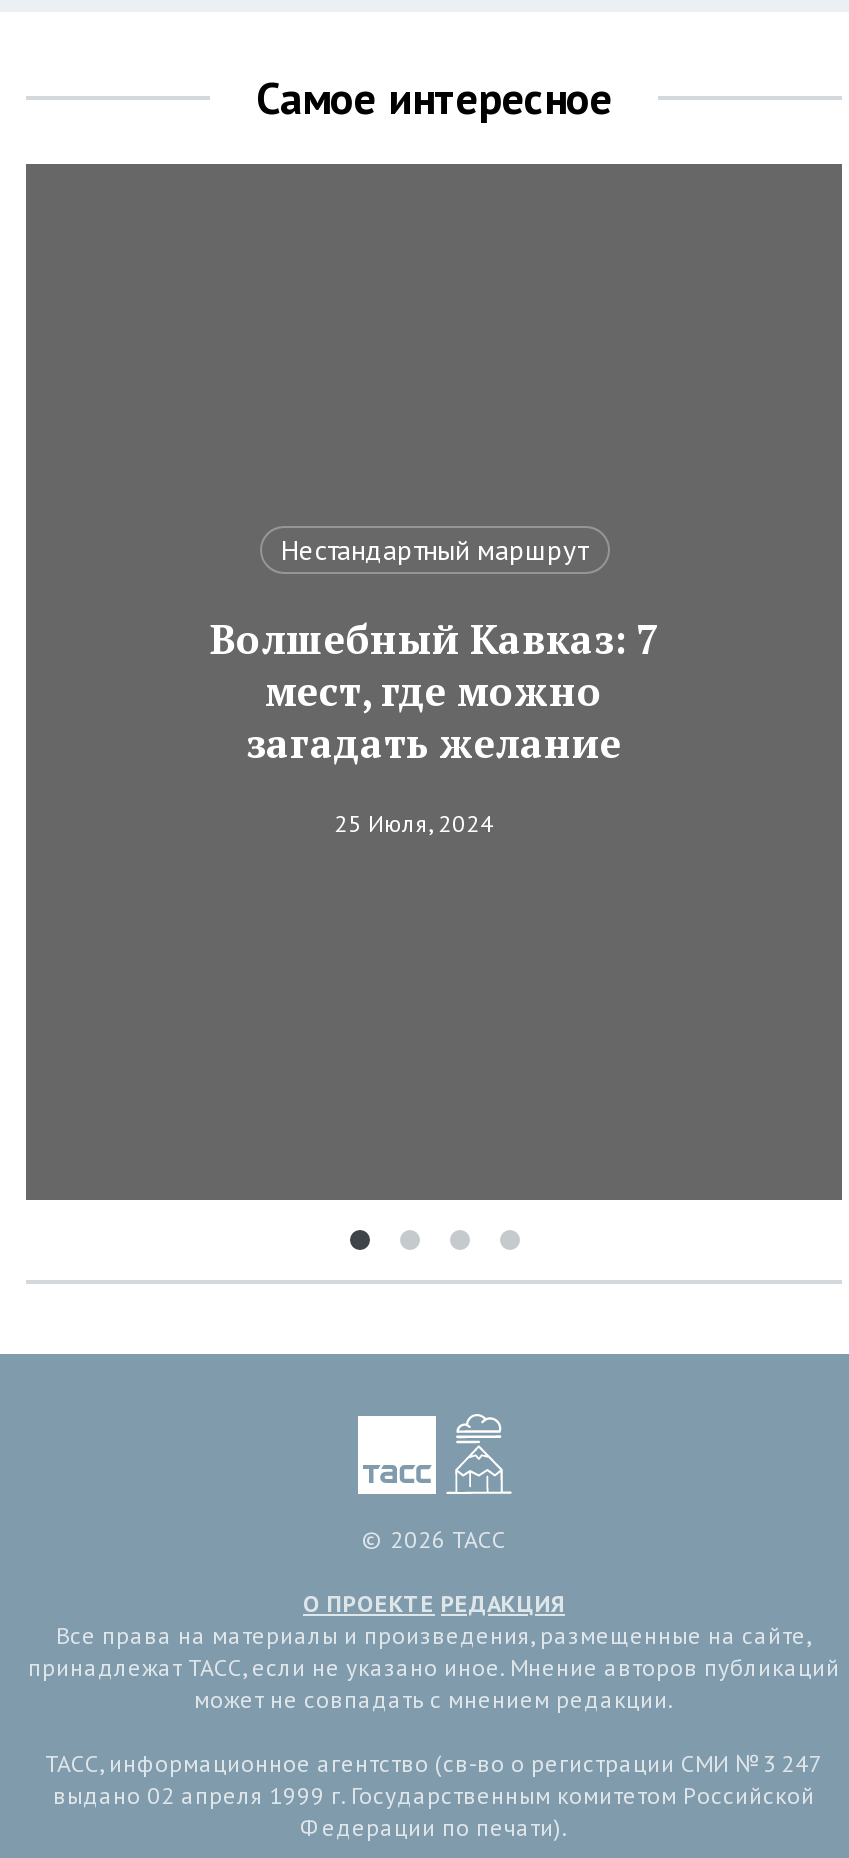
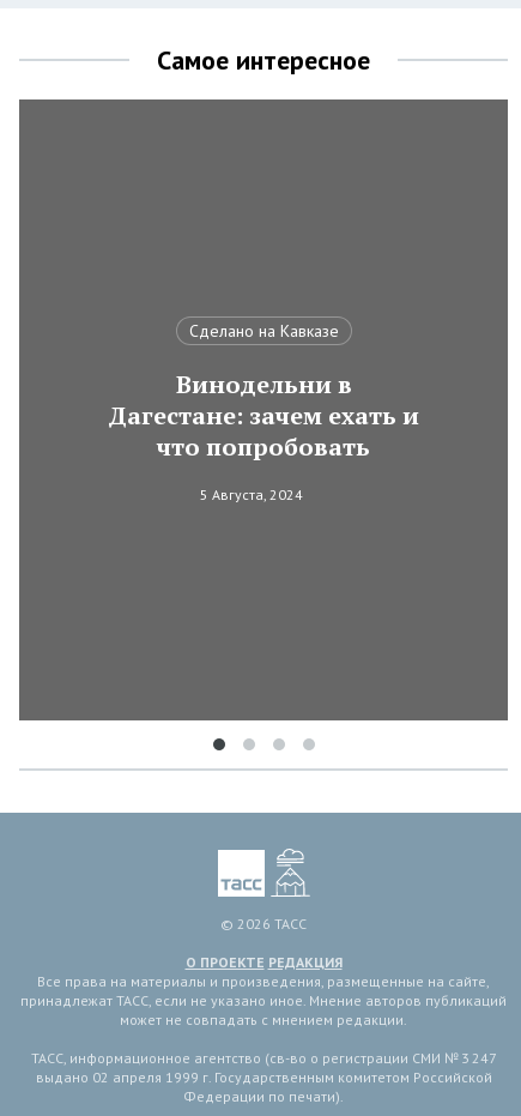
[281,532,587,568] Нестандартный маршрут -> [189,320,338,342] Сделано на Кавказе
[210,612,658,770] Волшебный Кавказ: 7 | мест, где можно | загадать желание -> [108,368,419,463] Винодельни в | Дагестане: зачем ехать и | что попробовать
[334,808,494,838] 25 Июля, 2024 -> [200,486,303,504] 5 Августа, 2024

